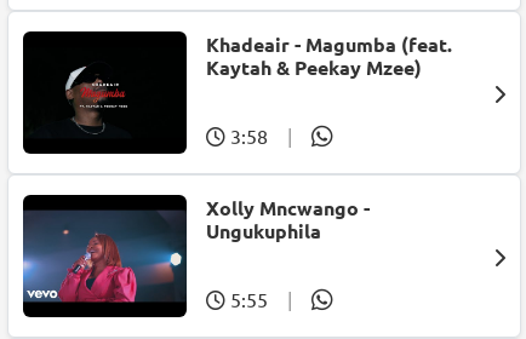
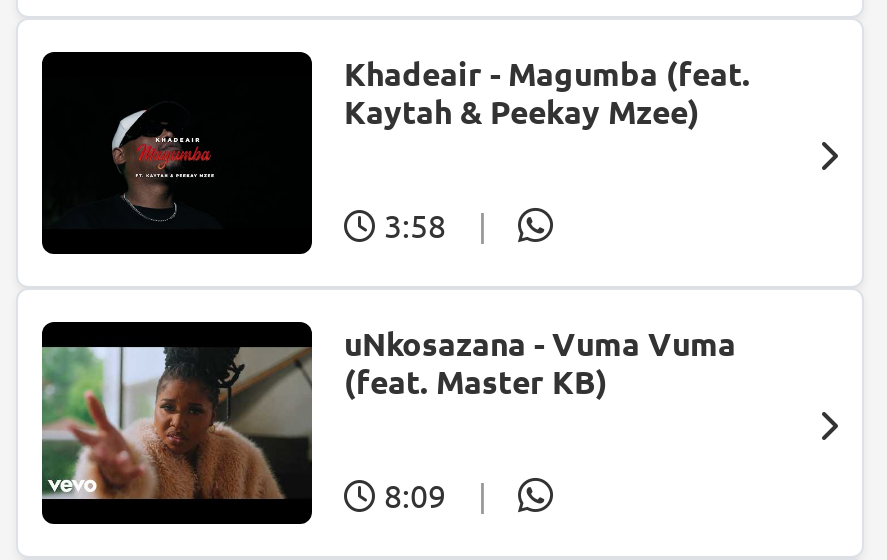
[22,195,370,303] [image] | Xolly Mncwango - | Ungukuphila -> [40,322,736,500] [image] | uNkosazana - Vuma Vuma | (feat. Master KB)
[230,287,268,311] 5:55 -> [384,474,446,514] 8:09

